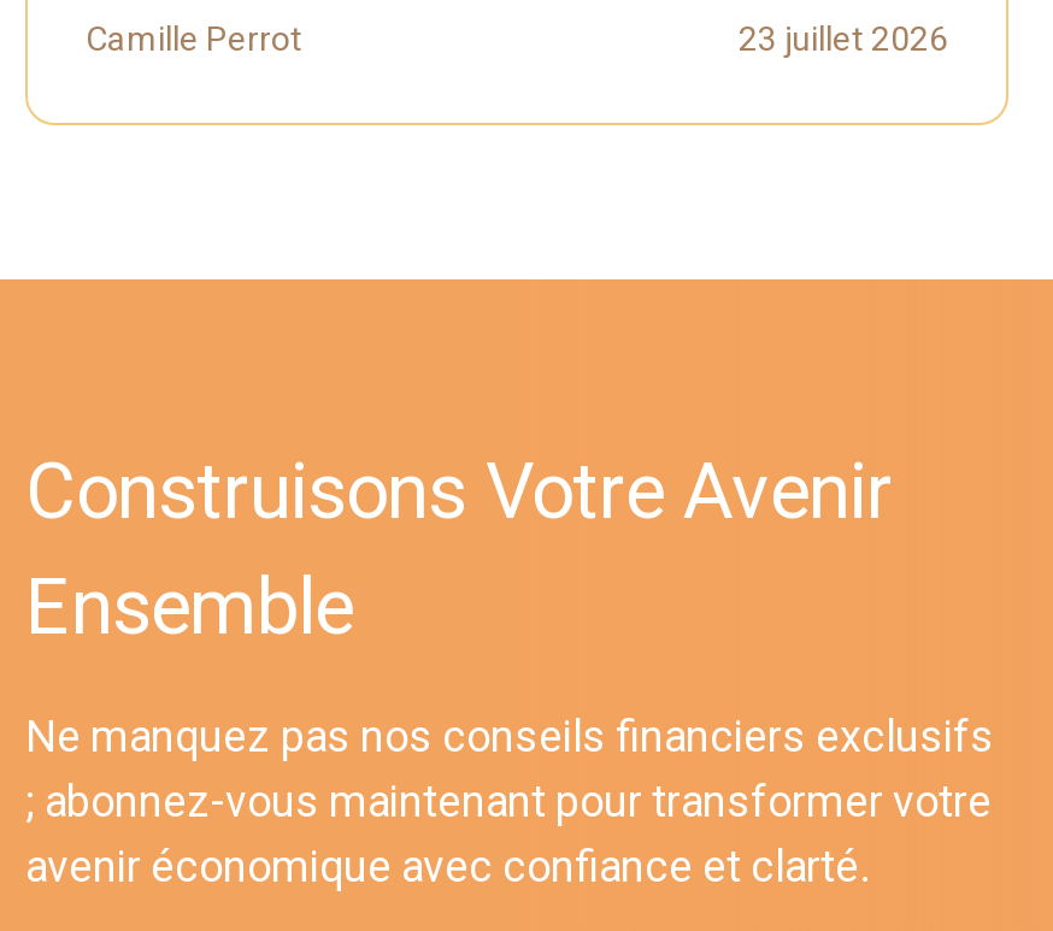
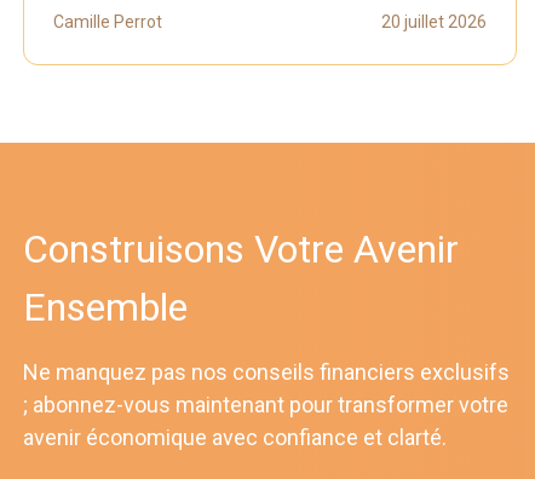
[739,20,948,58] 23 juillet 2026 -> [381,12,487,32] 20 juillet 2026

